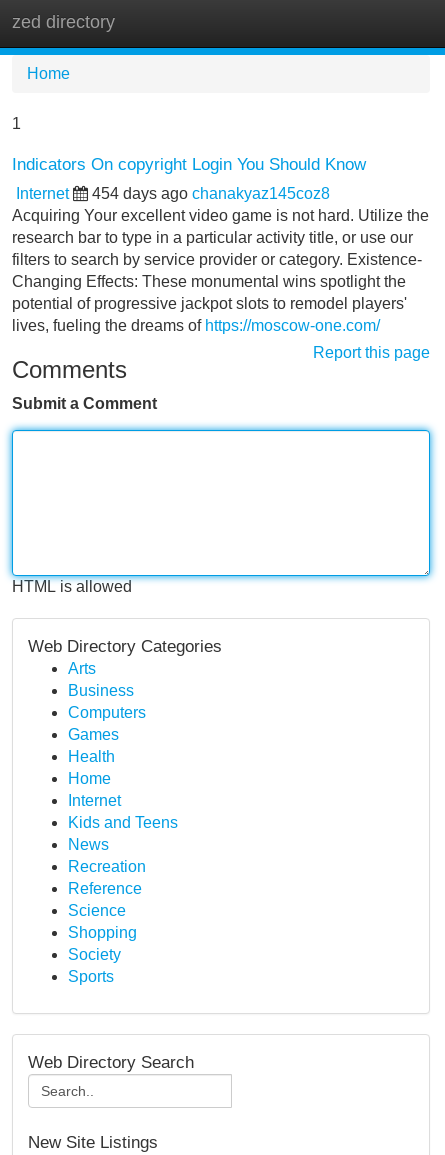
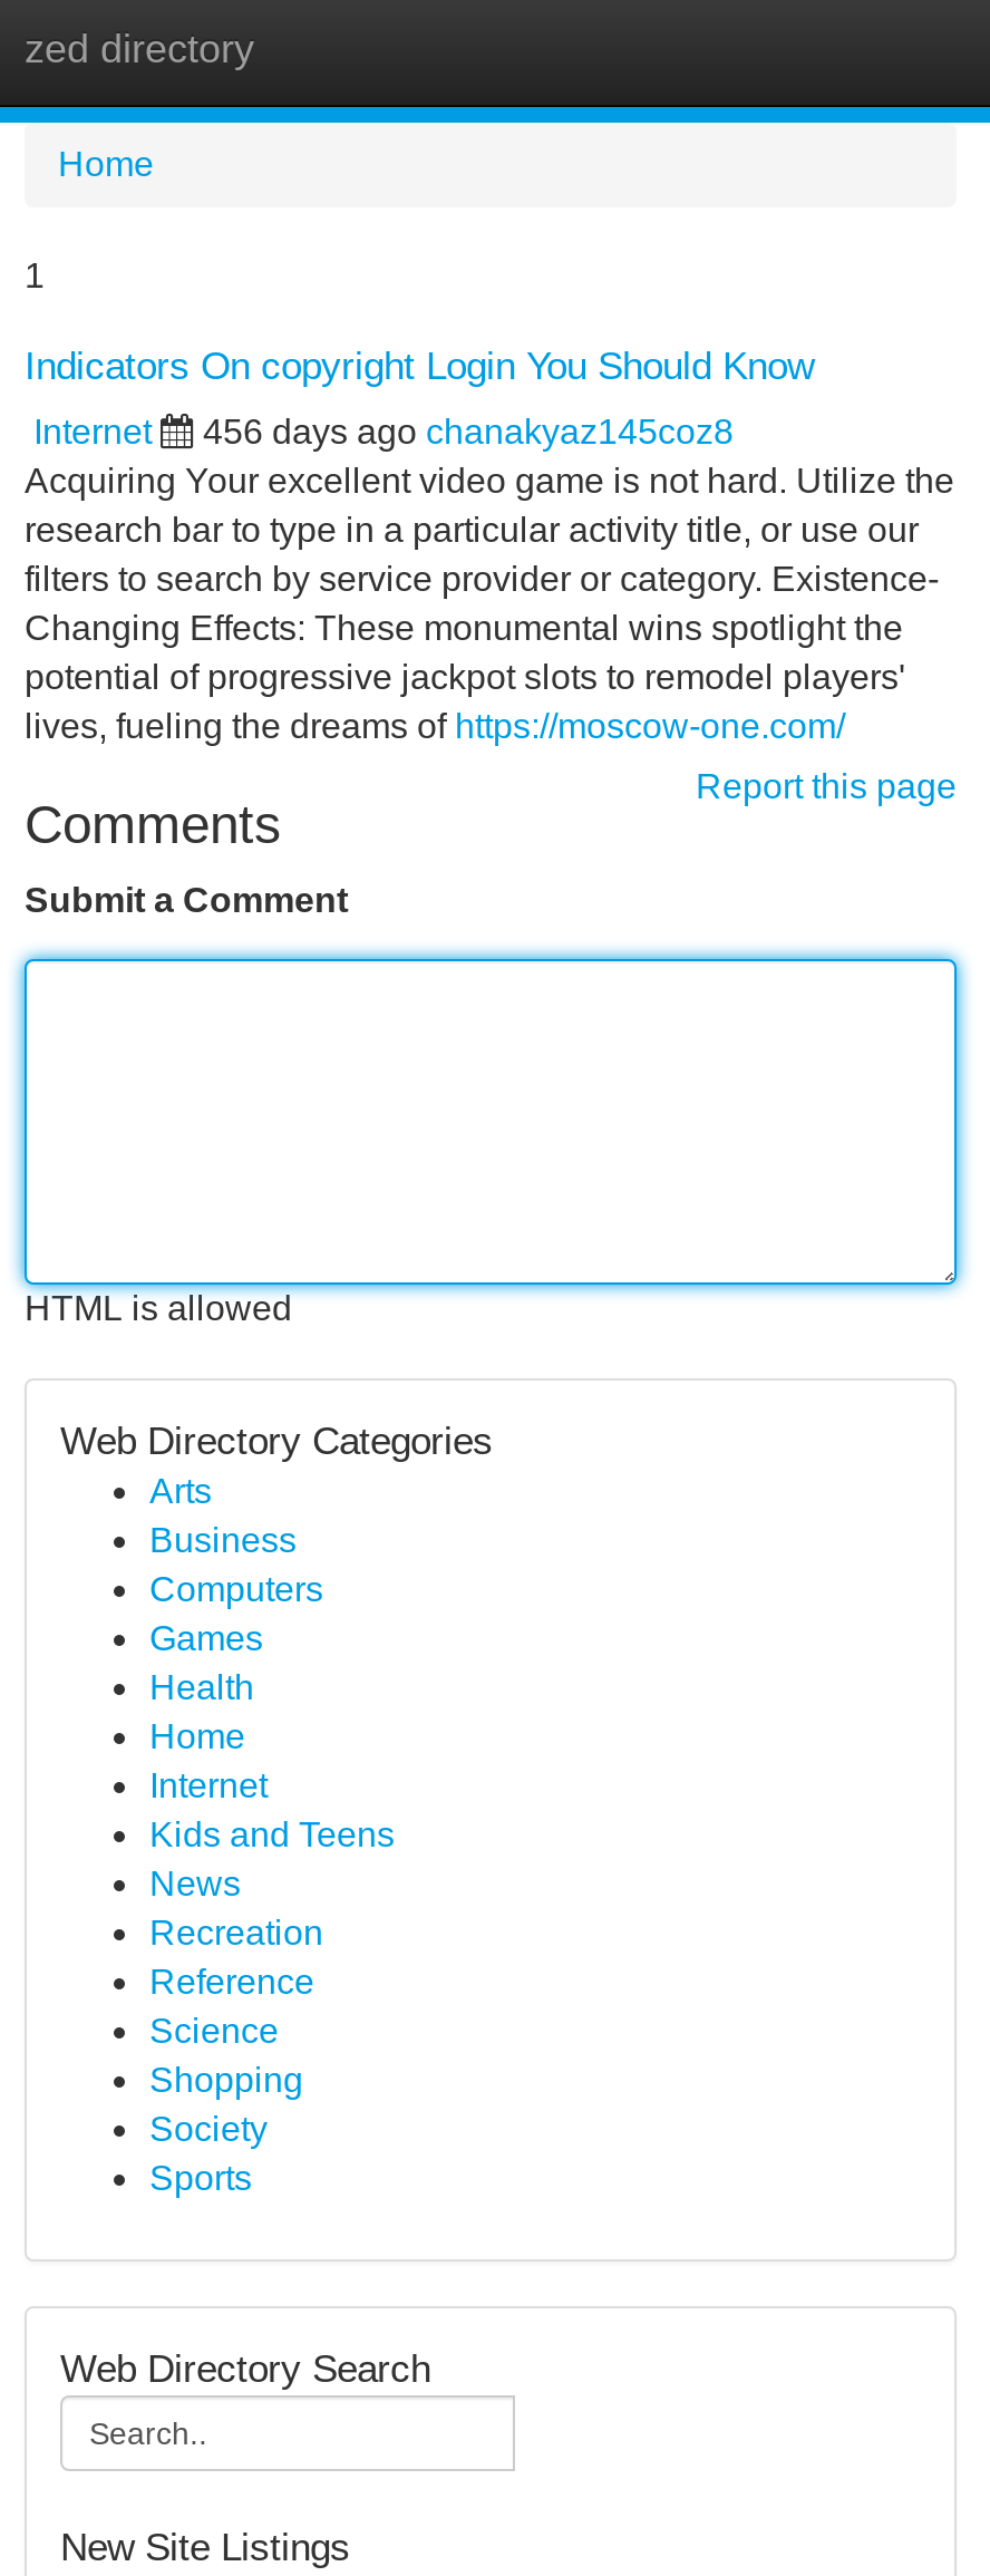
[92,185,330,202] 454 days ago chanakyaz145coz8 -> [203,413,734,451] 456 days ago chanakyaz145coz8

